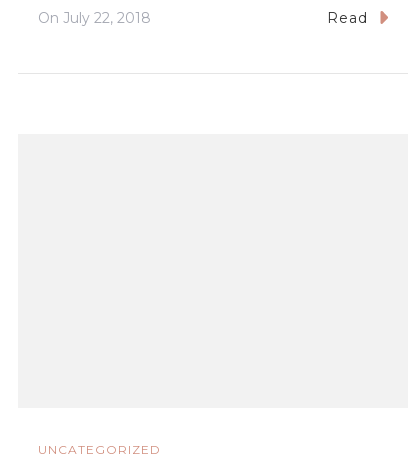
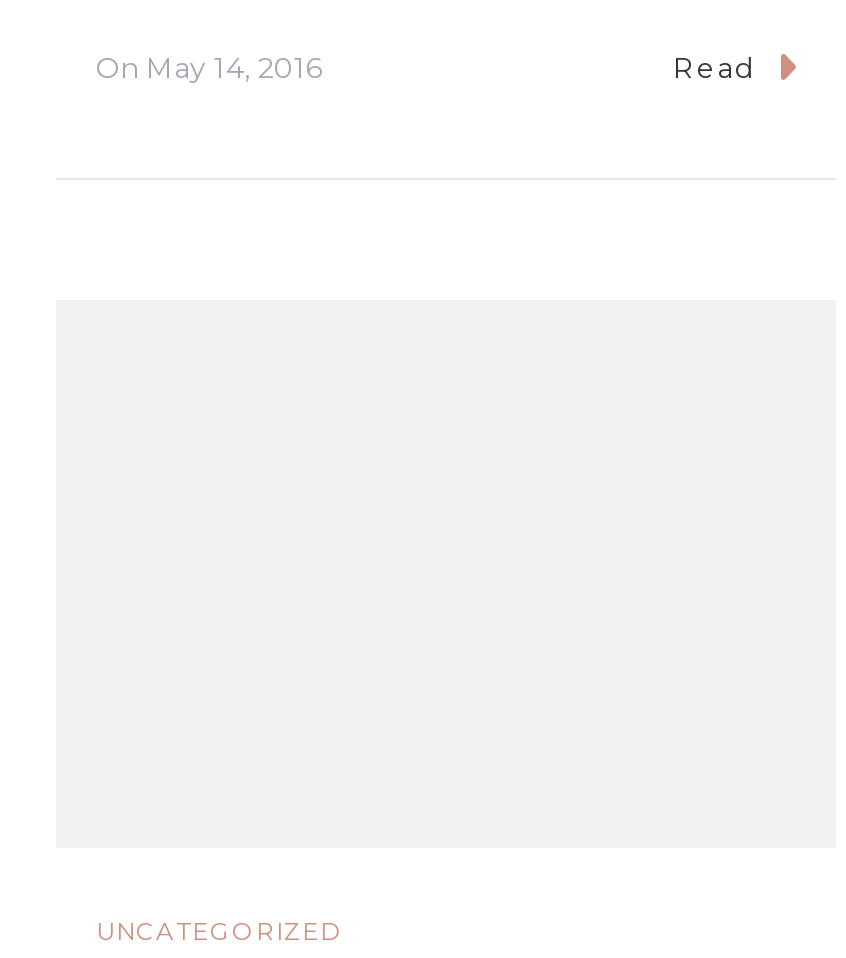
[38,9,151,27] On July 22, 2018 -> [96,50,322,86] On May 14, 2016

